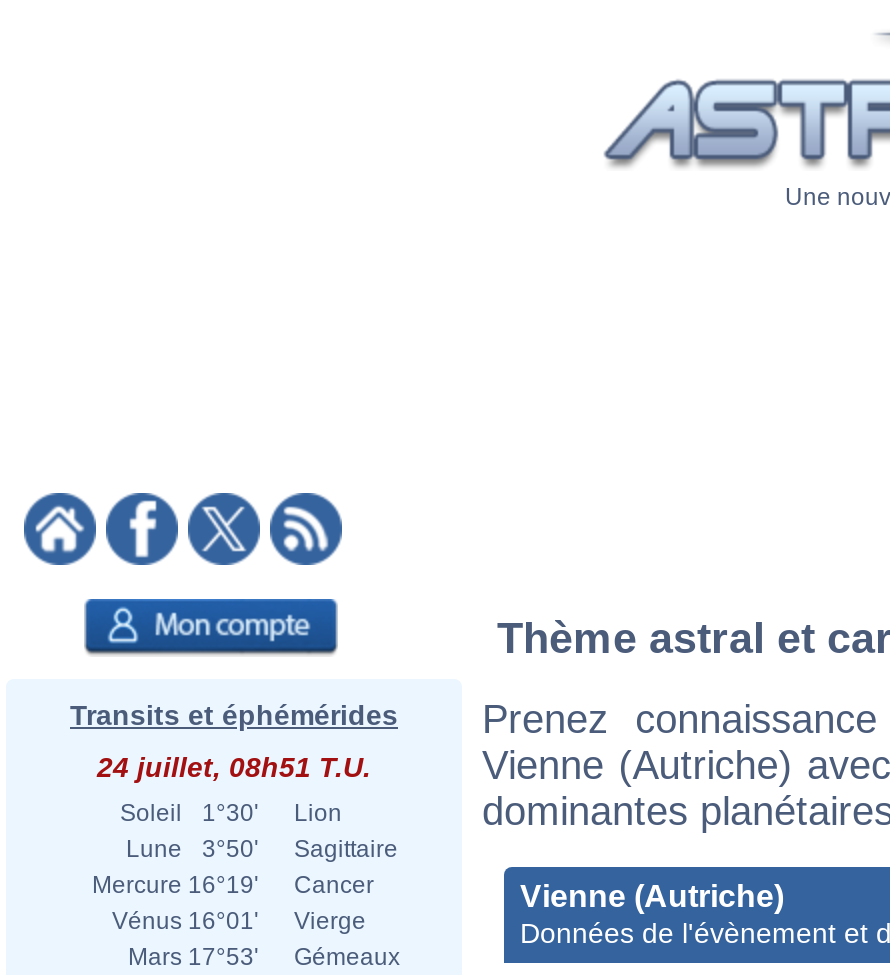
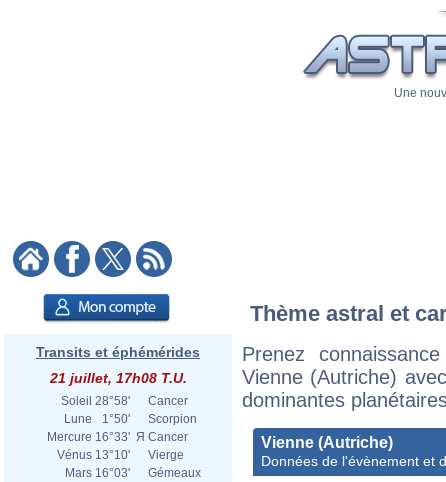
[97,751,371,783] 24 juillet, 08h51 T.U. -> [49,370,186,386] 21 juillet, 17h08 T.U.
[92,799,398,899] Soleil 1°30' | Lion | Lune 3°50' | Sagittaire | Mercure 16°19' -> [61,394,133,408] Soleil 28°58'
moved [294,871,374,899] -> [148,394,188,408]: Cancer
[112,907,264,935] Vénus 16°01' -> [47,412,197,462] Lune 1°50' | Scorpion | Mercure 16°33' Я Cancer | Vénus 13°10'
[128,943,400,971] Mars 17°53' Gémeaux -> [65,466,201,480] Mars 16°03' Gémeaux

